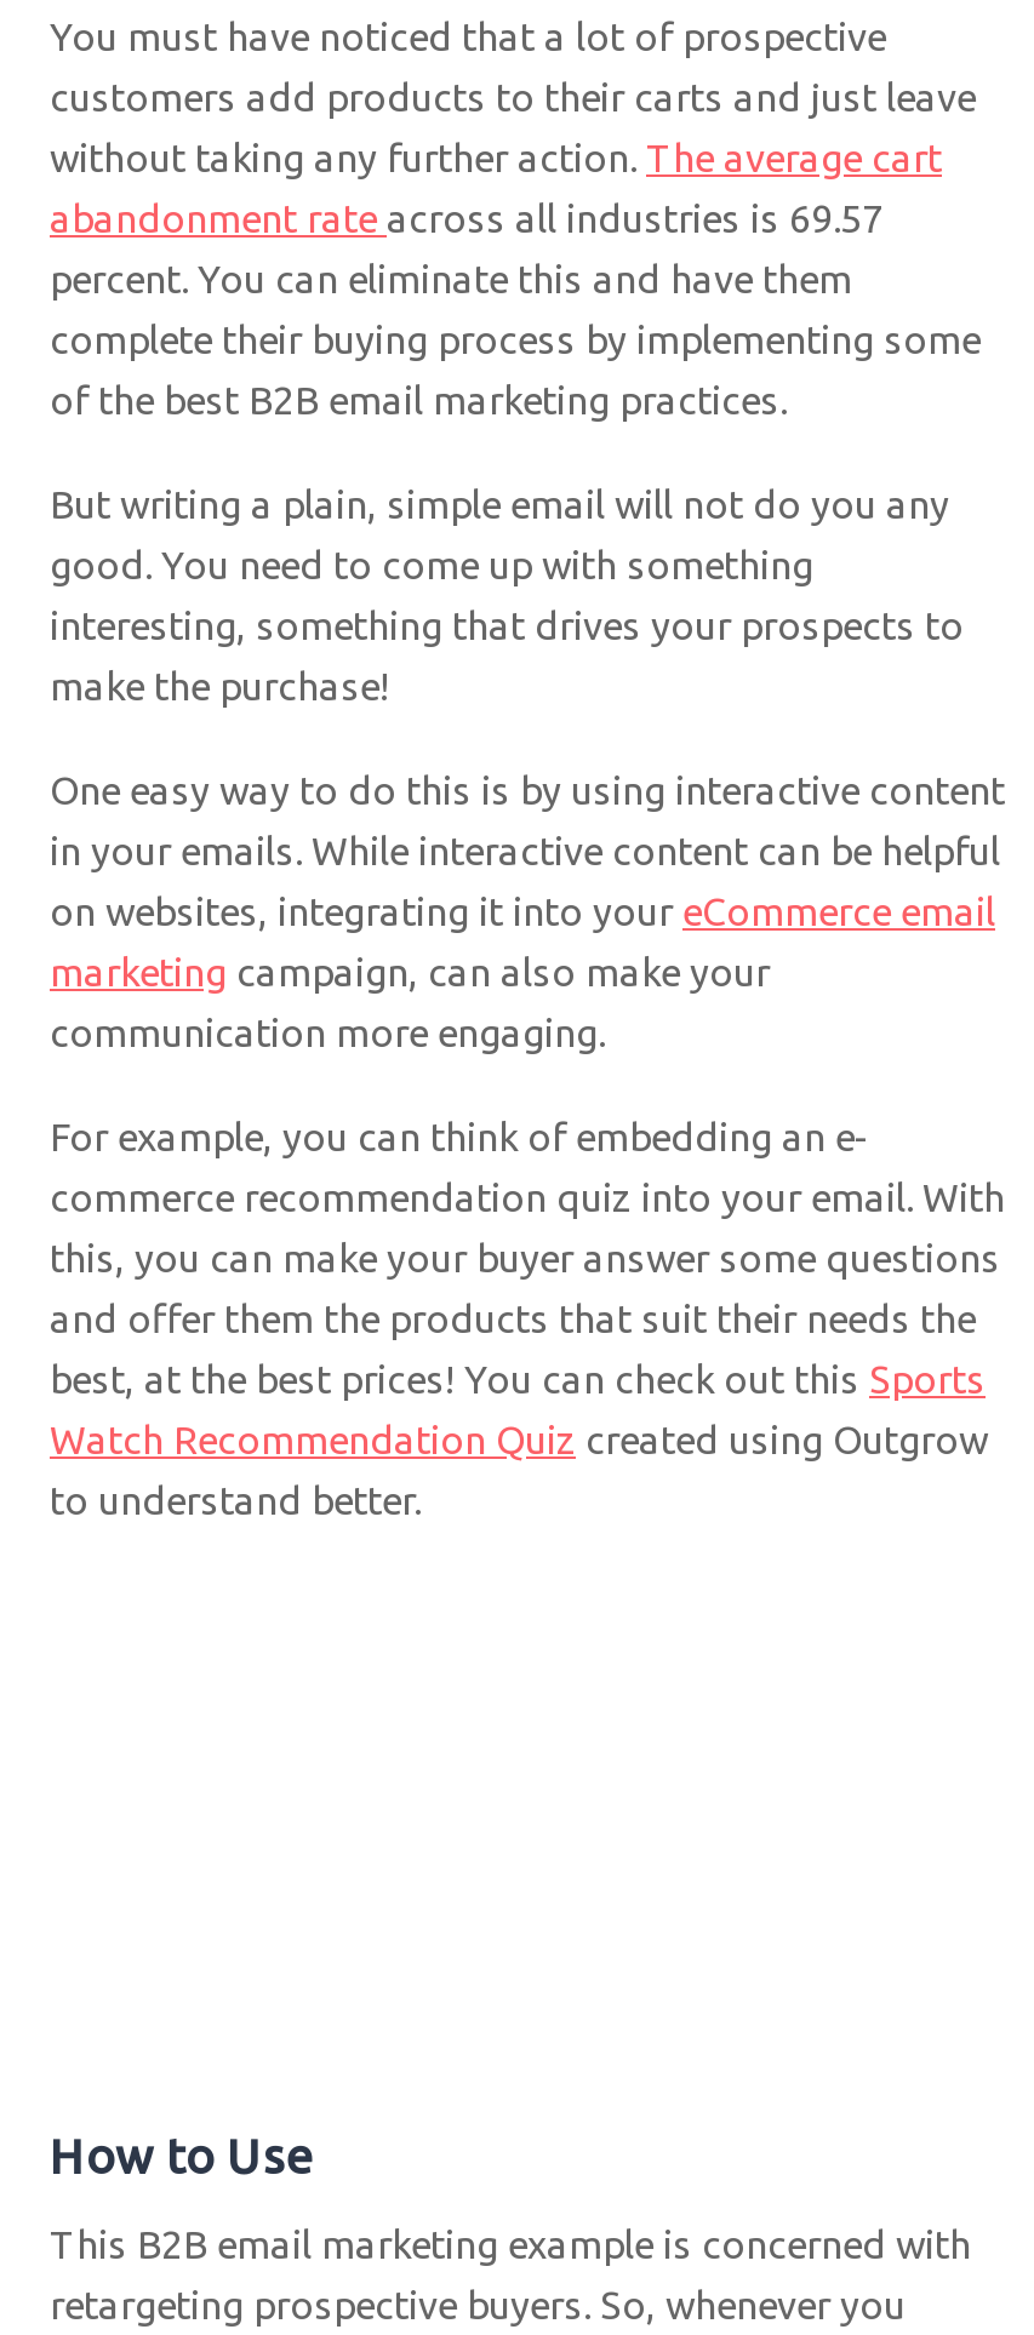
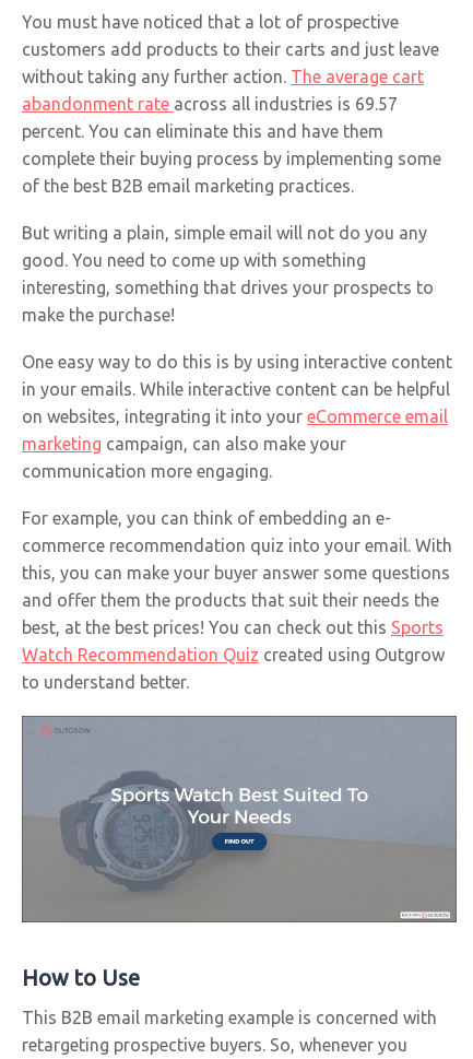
none -> [21,715,458,923] [image]

